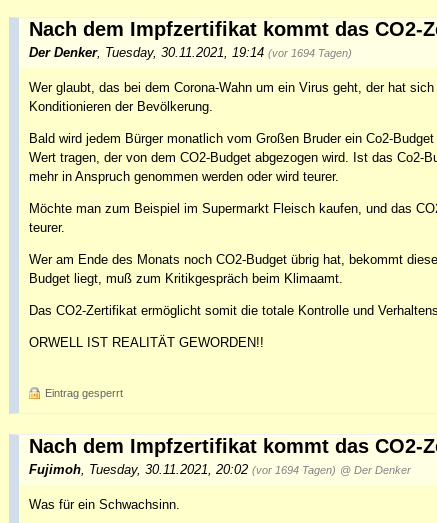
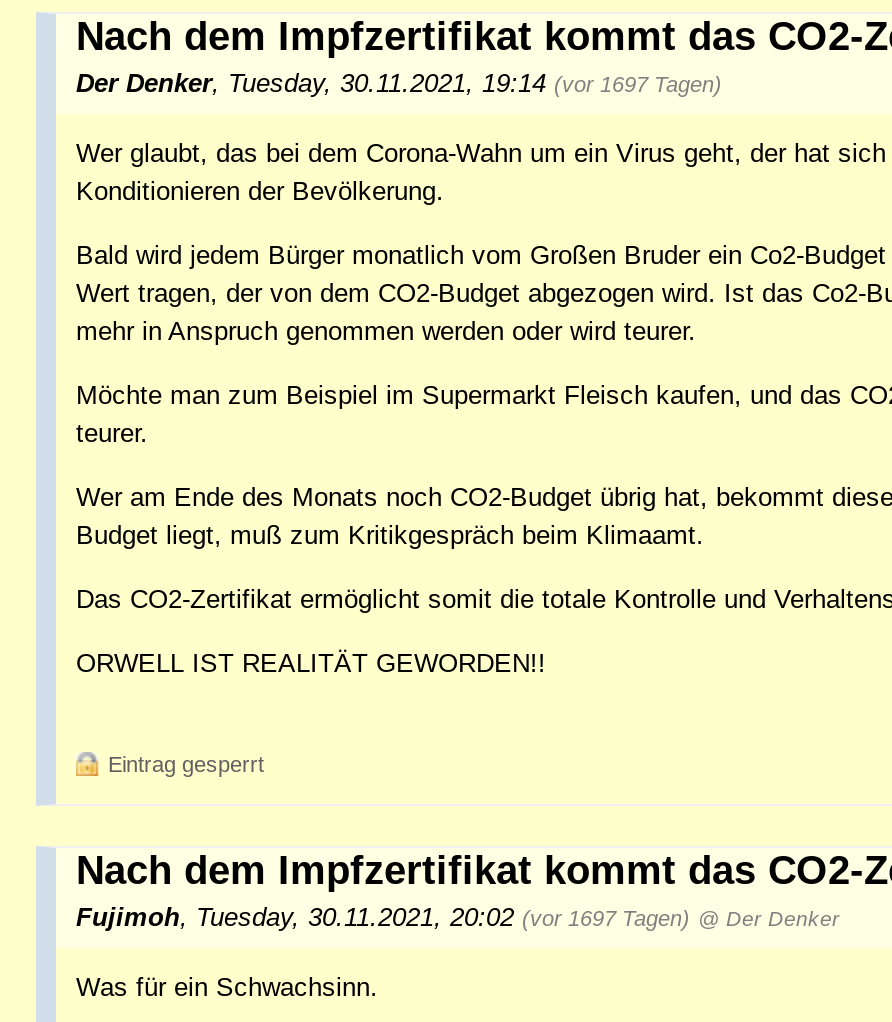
[29,45,352,60] Der Denker, Tuesday, 30.11.2021, 19:14 (vor 1694 Tagen) -> [76,68,722,98] Der Denker, Tuesday, 30.11.2021, 19:14 (vor 1697 Tagen)
[29,462,411,477] Fujimoh, Tuesday, 30.11.2021, 20:02 (vor 1694 Tagen) @ Der Denker -> [76,903,840,933] Fujimoh, Tuesday, 30.11.2021, 20:02 (vor 1697 Tagen) @ Der Denker

